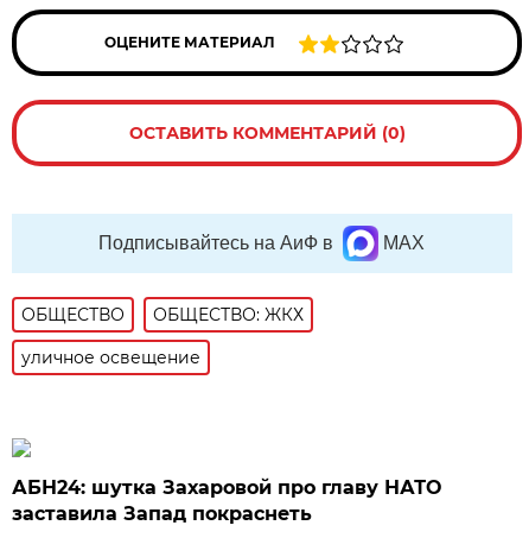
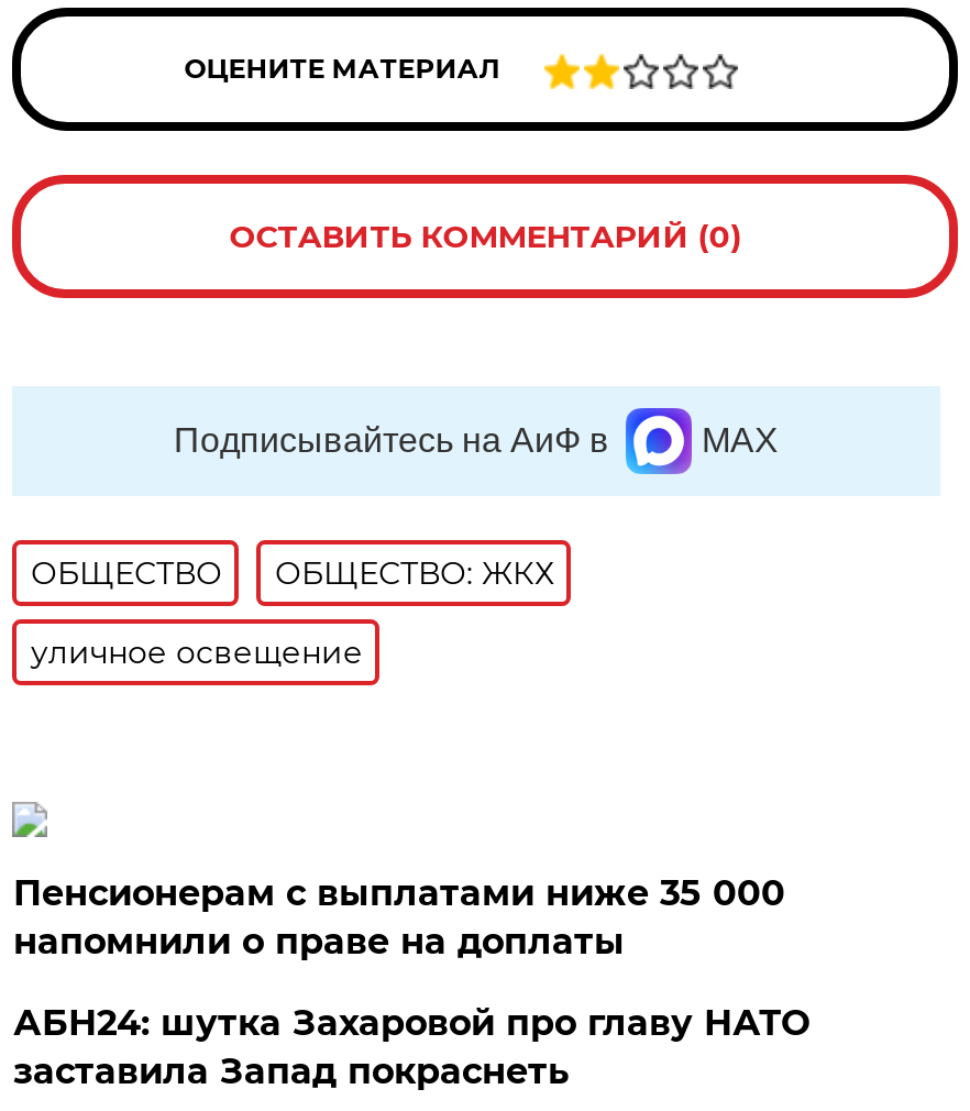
none -> [13,872,785,962] Пенсионерам с выплатами ниже 35 000 | напомнили о праве на доплаты

